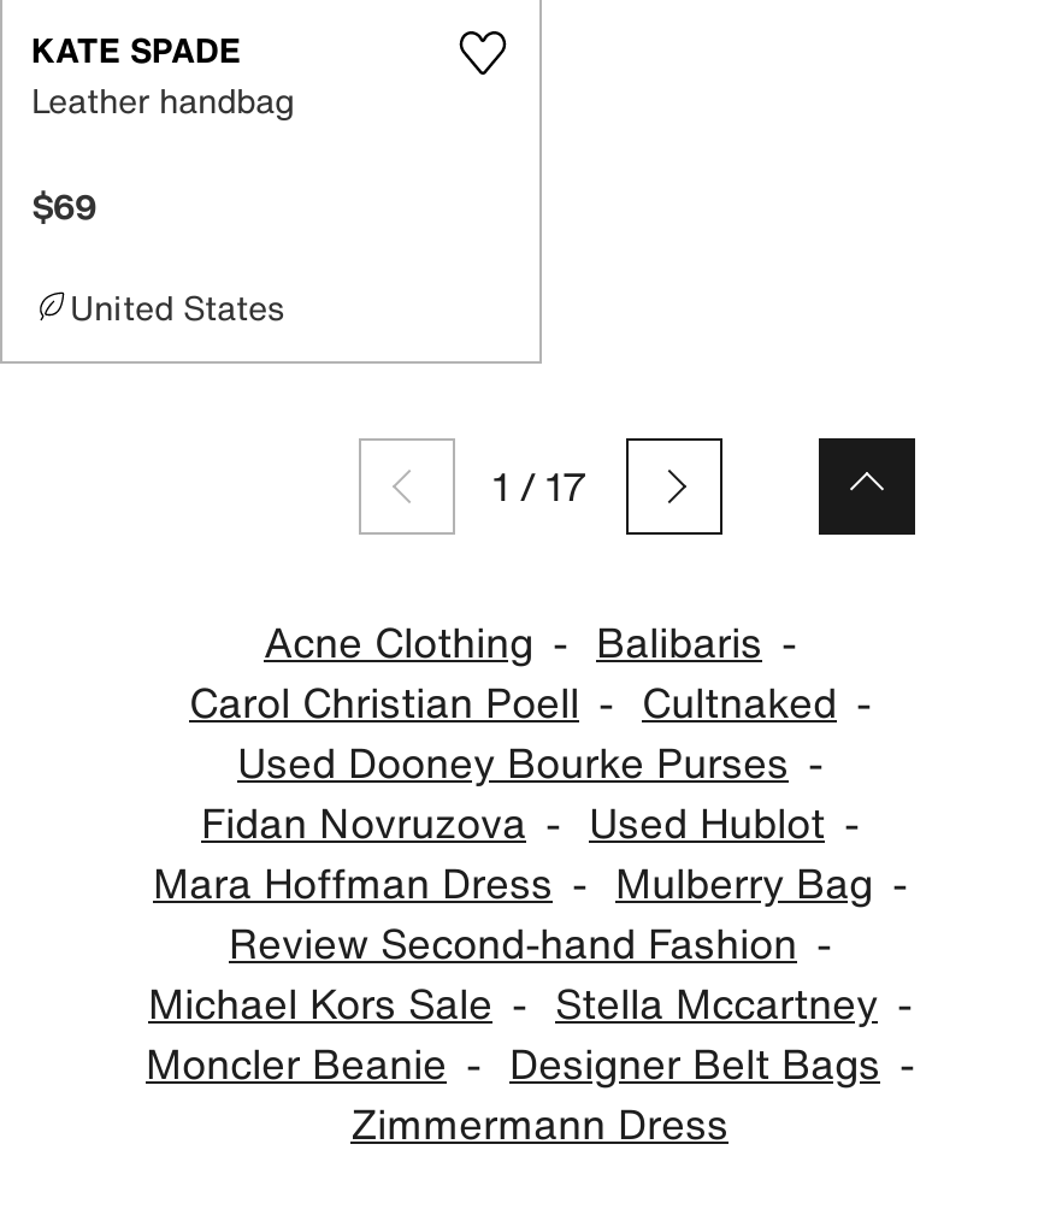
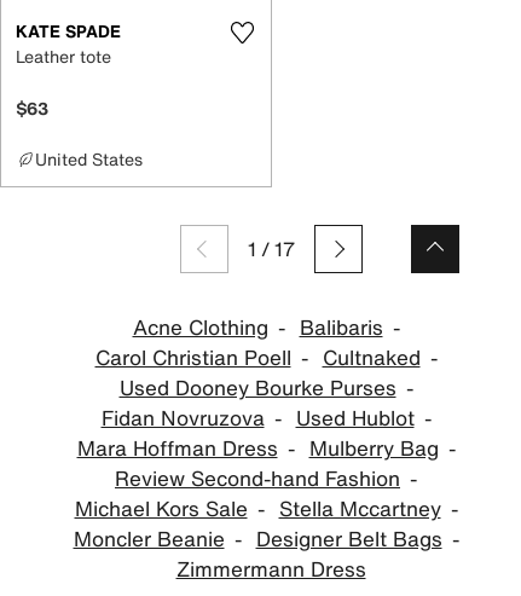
[31,75,294,125] Leather handbag -> [16,44,111,69] Leather tote
[31,179,96,230] $69 -> [16,96,48,121] $63

